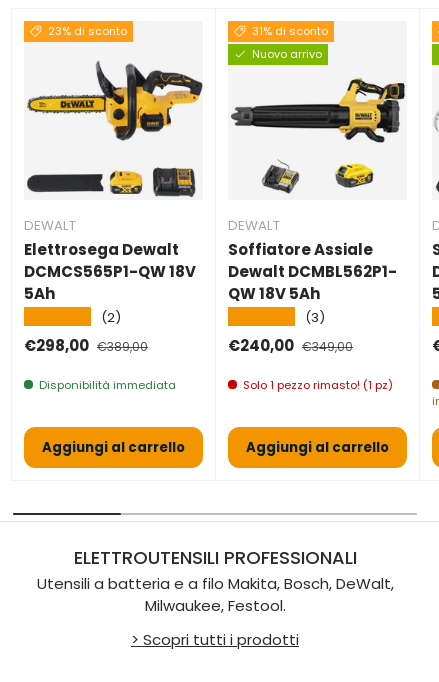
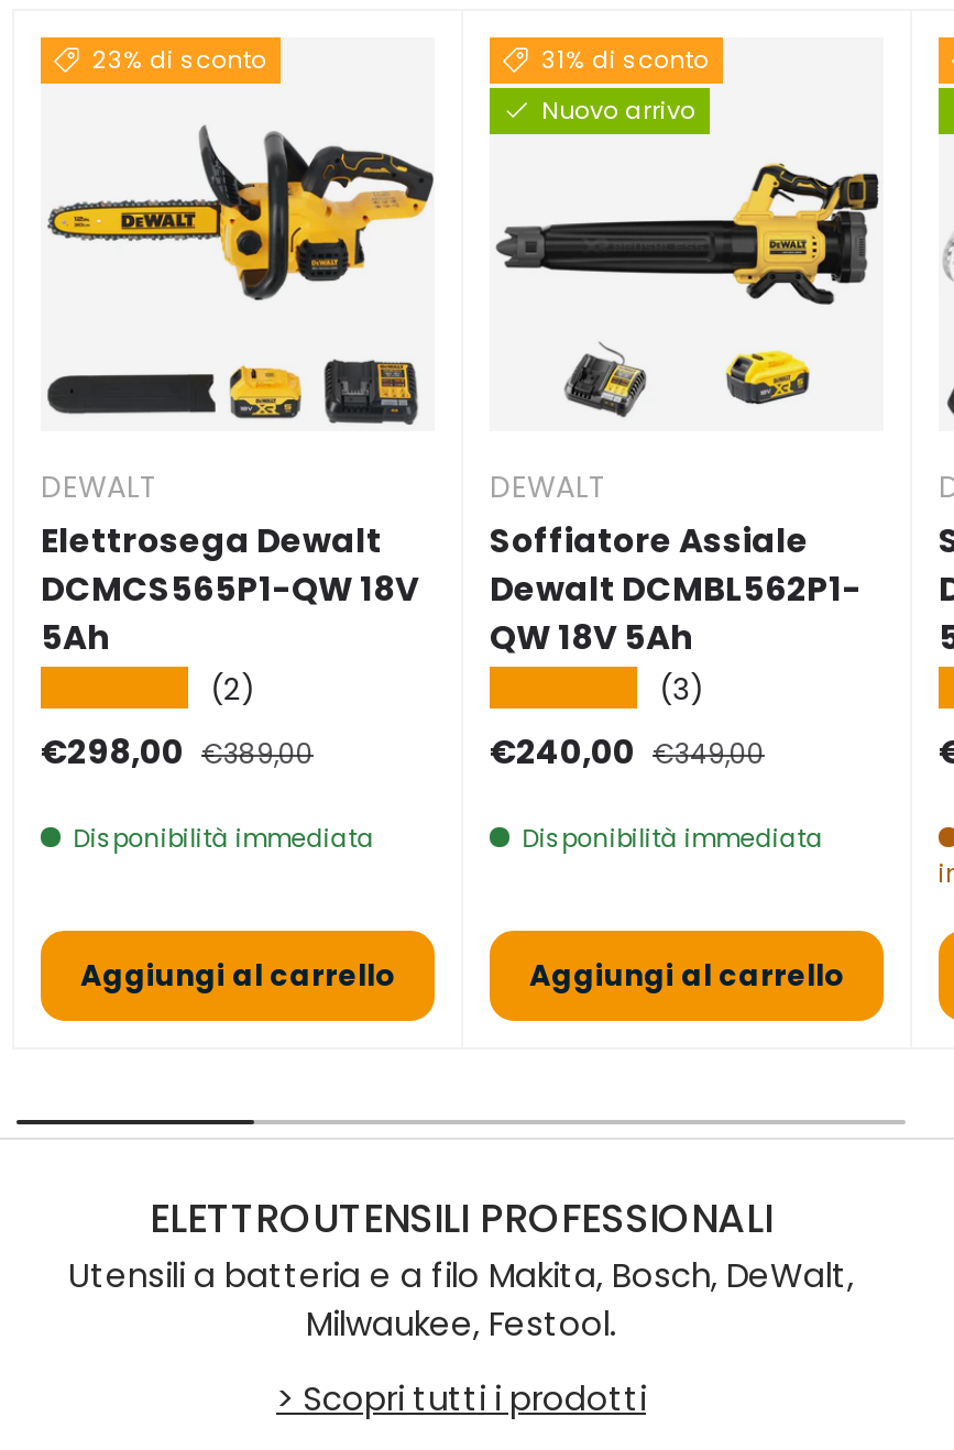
[243,377,393,393] Solo 1 pezzo rimasto! (1 pz) -> [522,821,823,856] Disponibilità immediata

